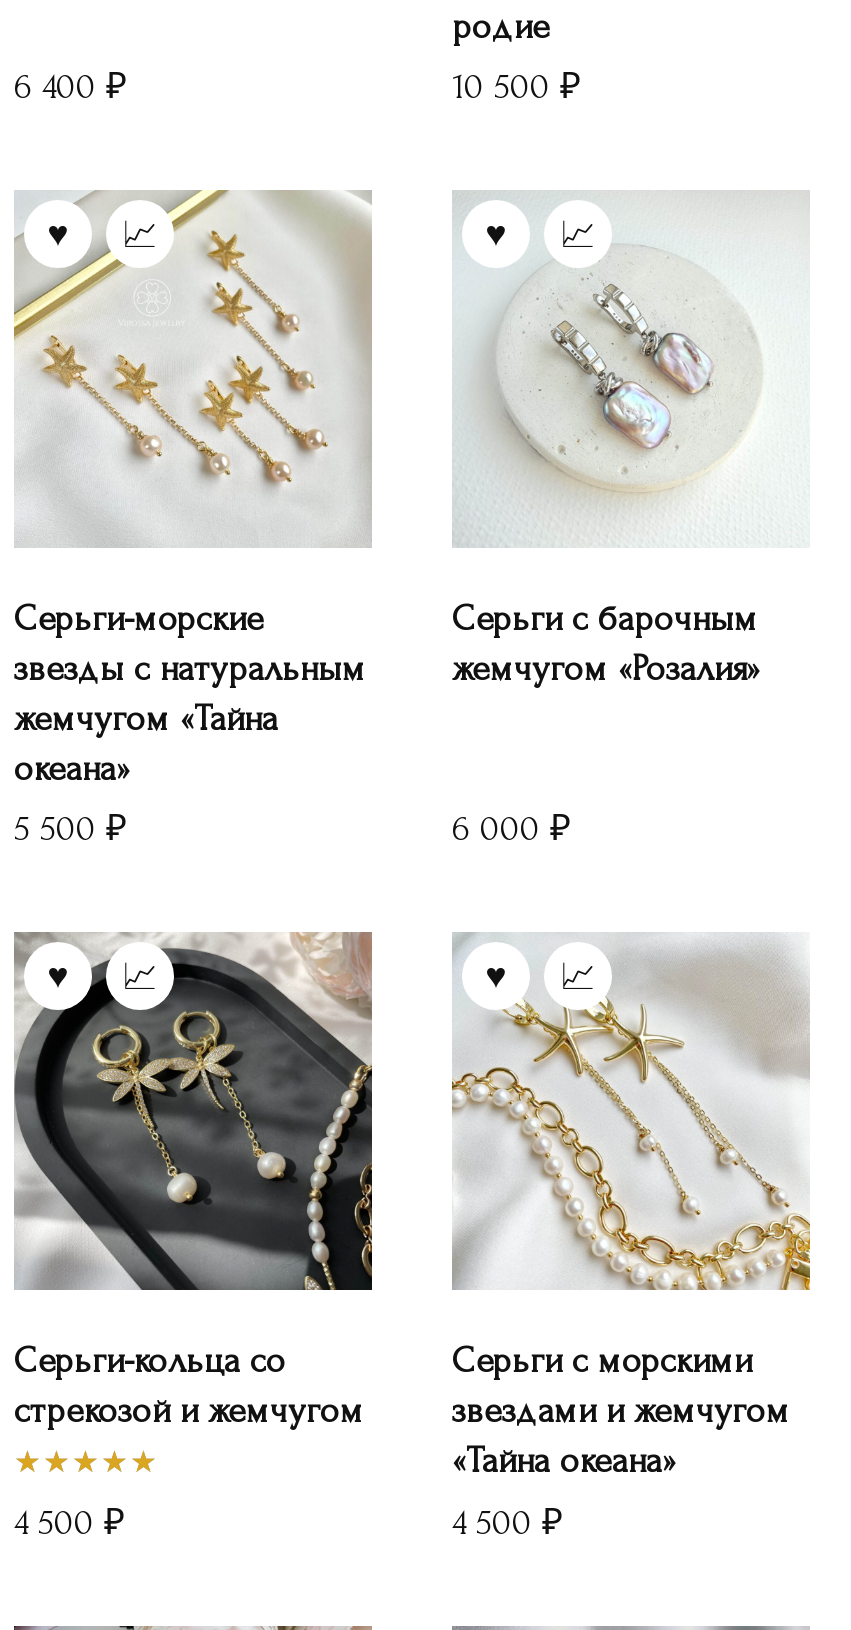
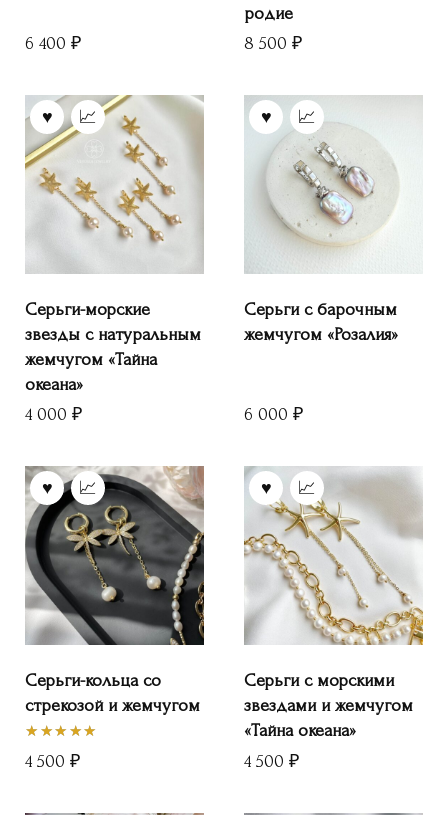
[452,69,580,107] 10 500 ₽ -> [244,34,302,53] 8 500 ₽
[14,810,126,848] 5 500 ₽ -> [25,405,82,424] 4 000 ₽

